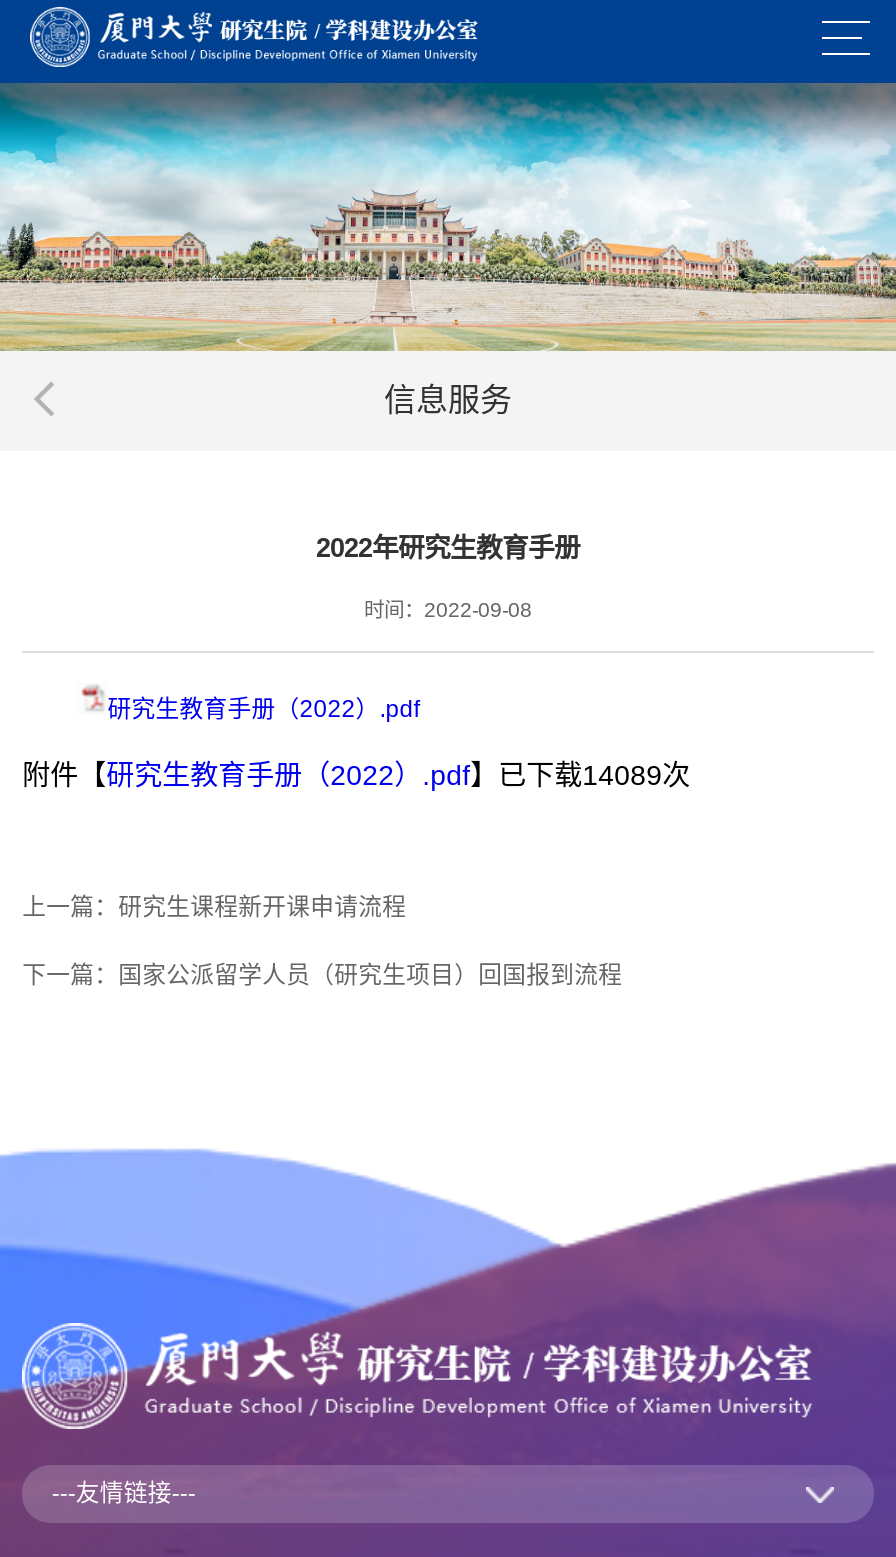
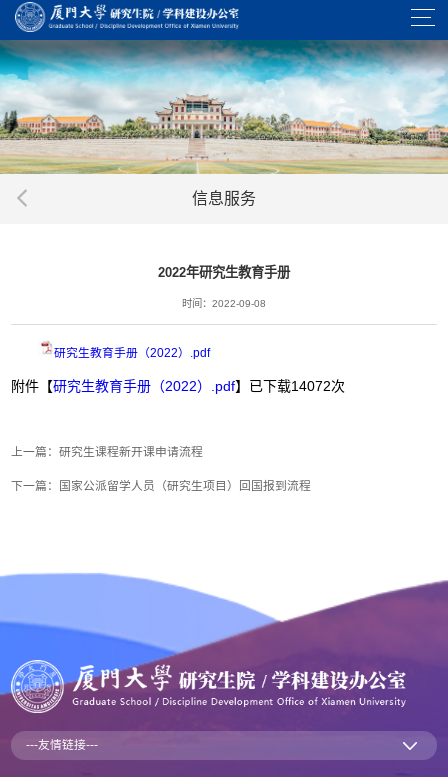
[22,759,690,791] 附件【研究生教育手册（2022）.pdf】已下载14089次 -> [11,378,345,394] 附件【研究生教育手册（2022）.pdf】已下载14072次

